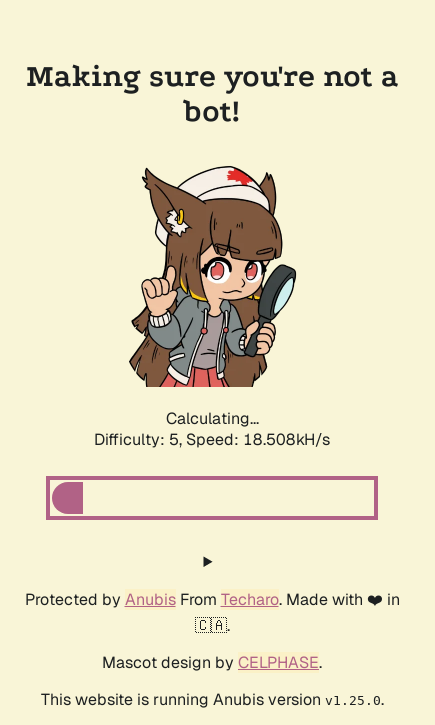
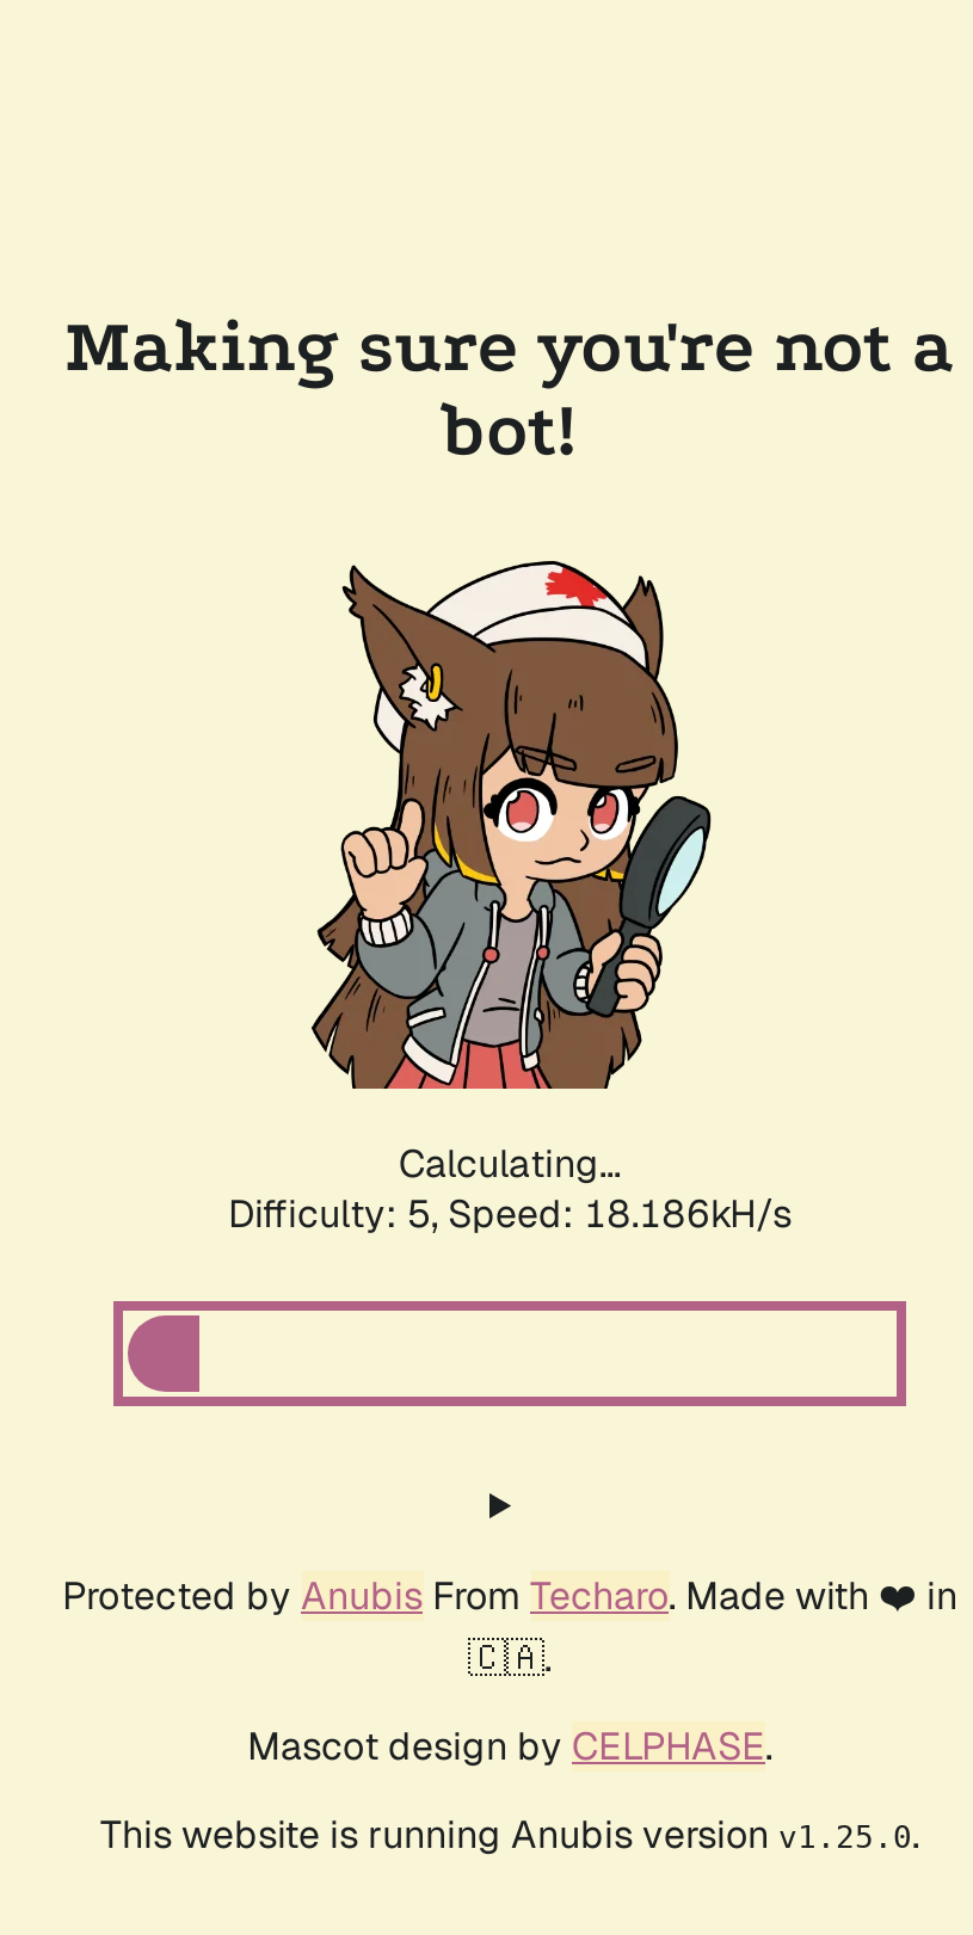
[94,429,330,450] Difficulty: 5, Speed: 18.508kH/s -> [228,1189,792,1239] Difficulty: 5, Speed: 18.186kH/s

